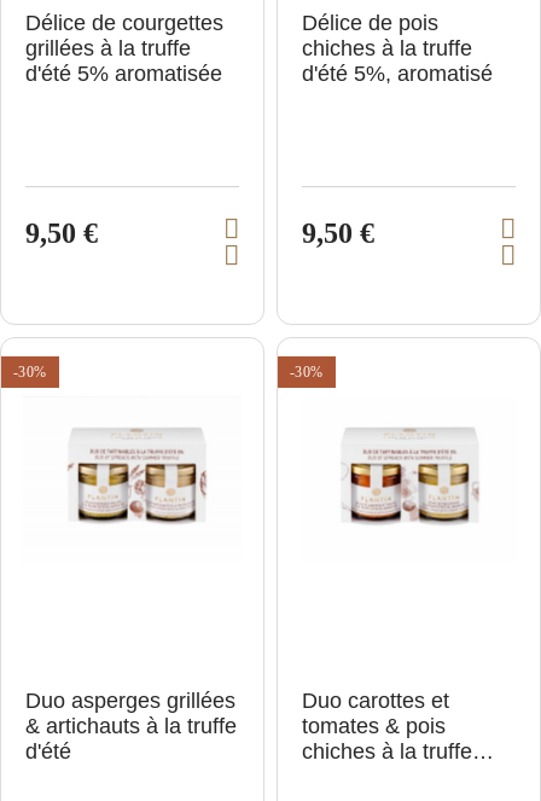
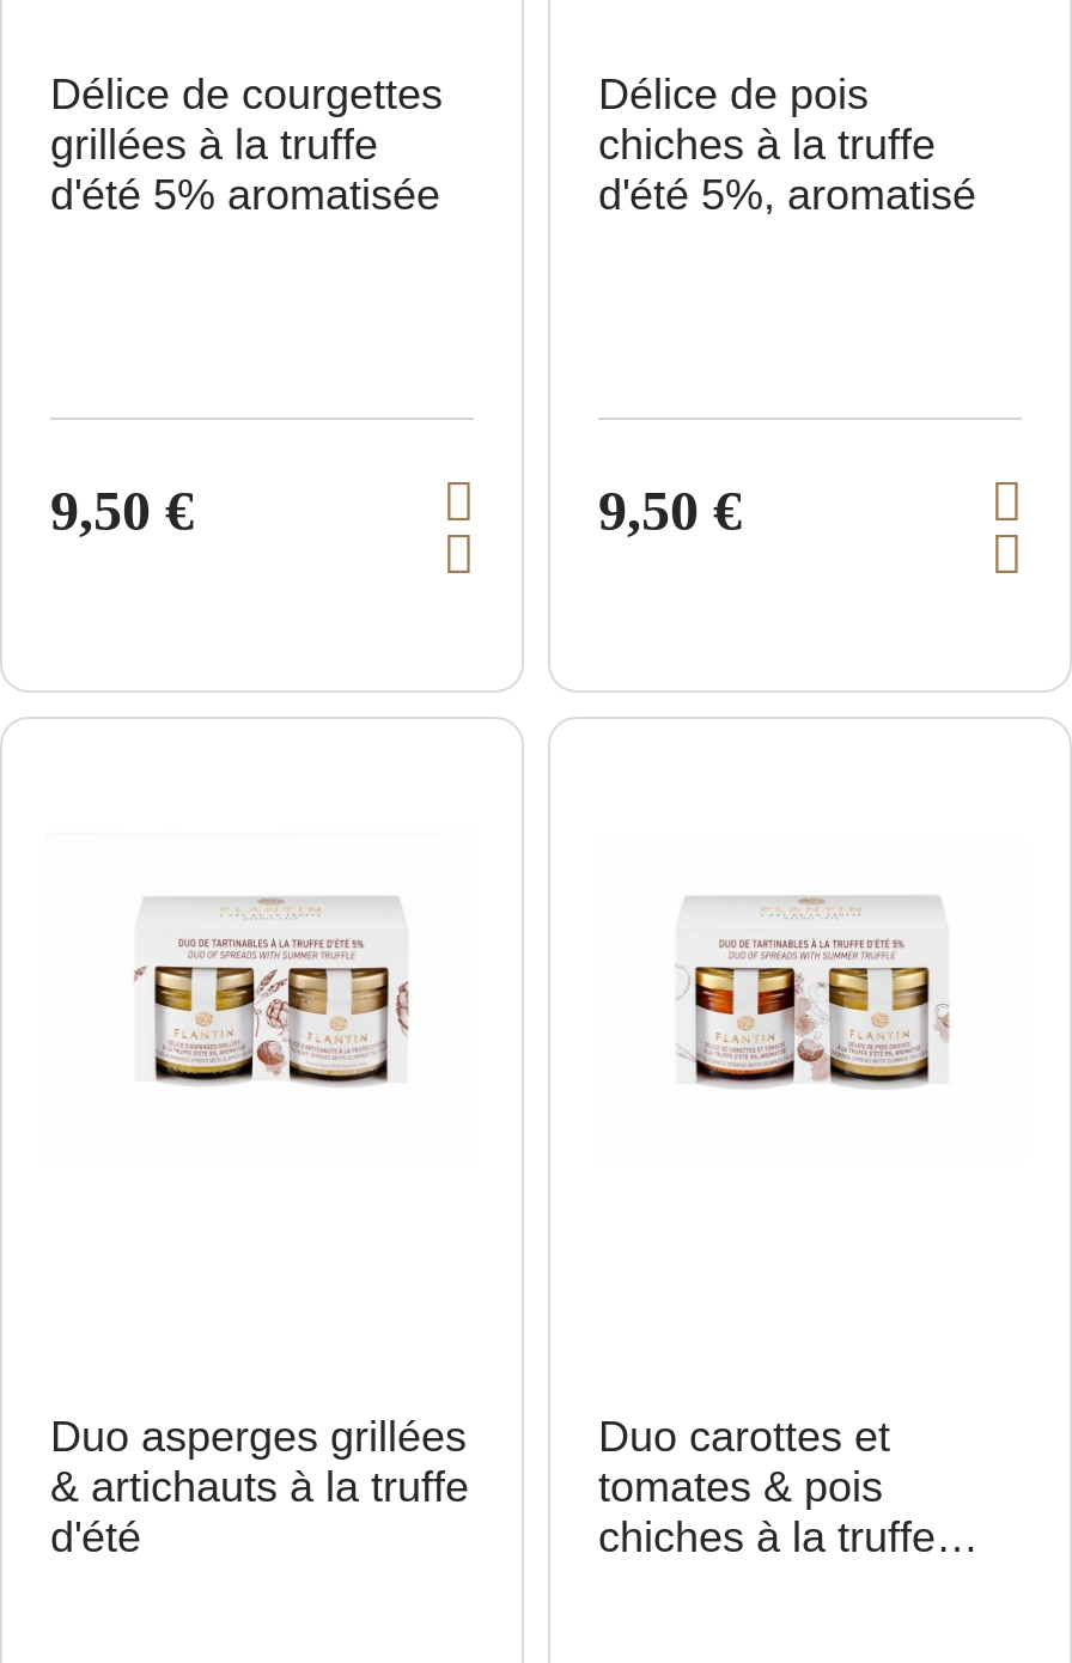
[13,364,47,381] -30% -> none
[290,364,323,381] -30% -> none

